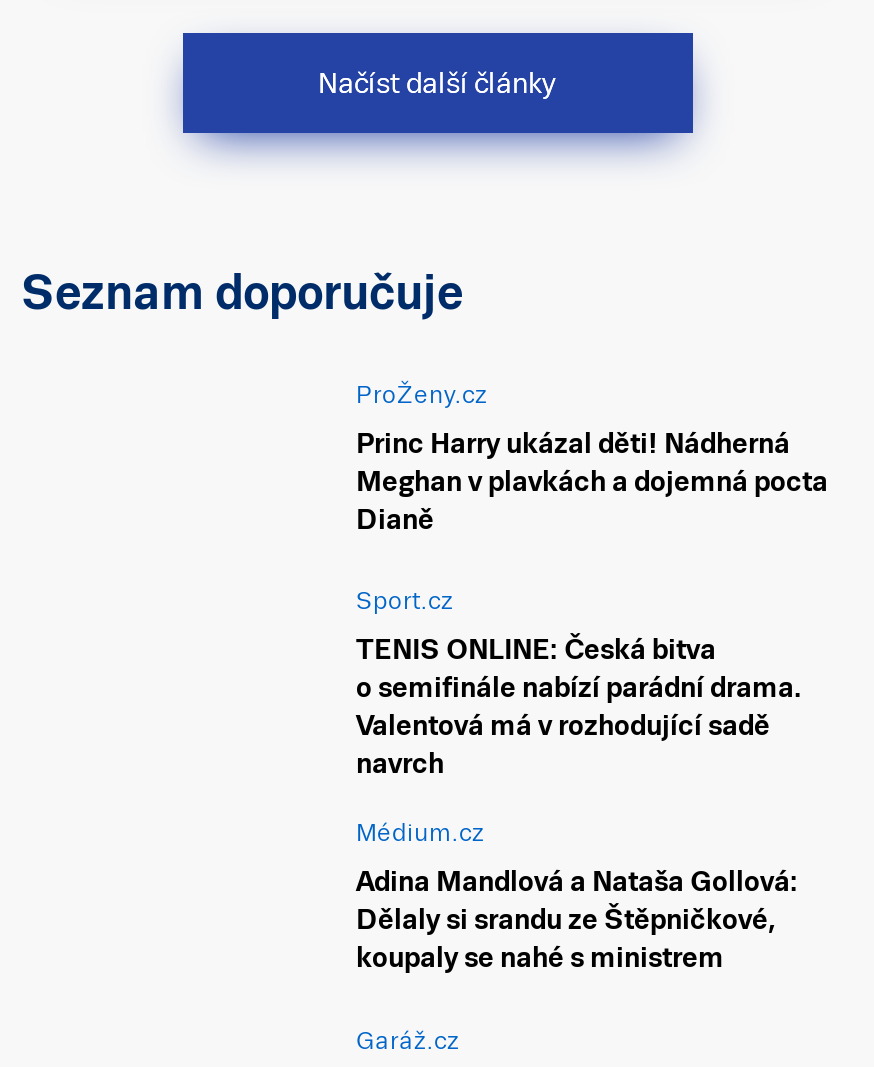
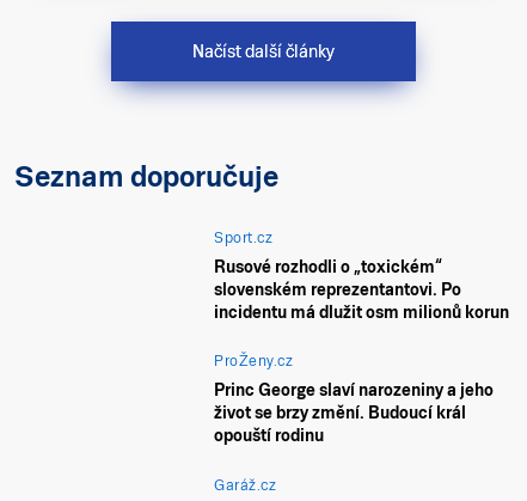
[356,381,828,535] ProŽeny.cz | Princ Harry ukázal děti! Nádherná | Meghan v plavkách a dojemná pocta | Dianě -> none
[356,634,802,780] TENIS ONLINE: Česká bitva | o semifinále nabízí parádní drama. | Valentová má v rozhodující sadě | navrch -> [215,257,510,322] Rusové rozhodli o „toxickém“ | slovenském reprezentantovi. Po | incidentu má dlužit osm milionů korun
[356,820,485,848] Médium.cz -> [215,353,293,370] ProŽeny.cz
[356,866,798,974] Adina Mandlová a Nataša Gollová: | Dělaly si srandu ze Štěpničkové, | koupaly se nahé s ministrem -> [215,381,494,445] Princ George slaví narozeniny a jeho | život se brzy změní. Budoucí král | opouští rodinu

